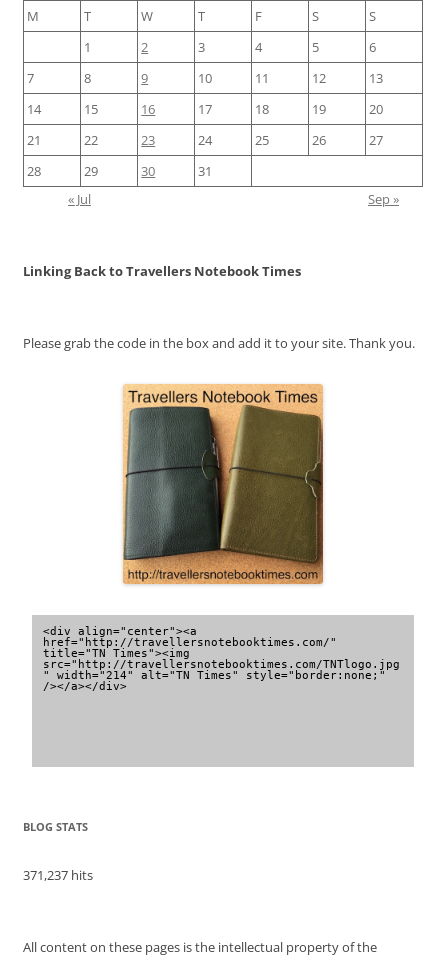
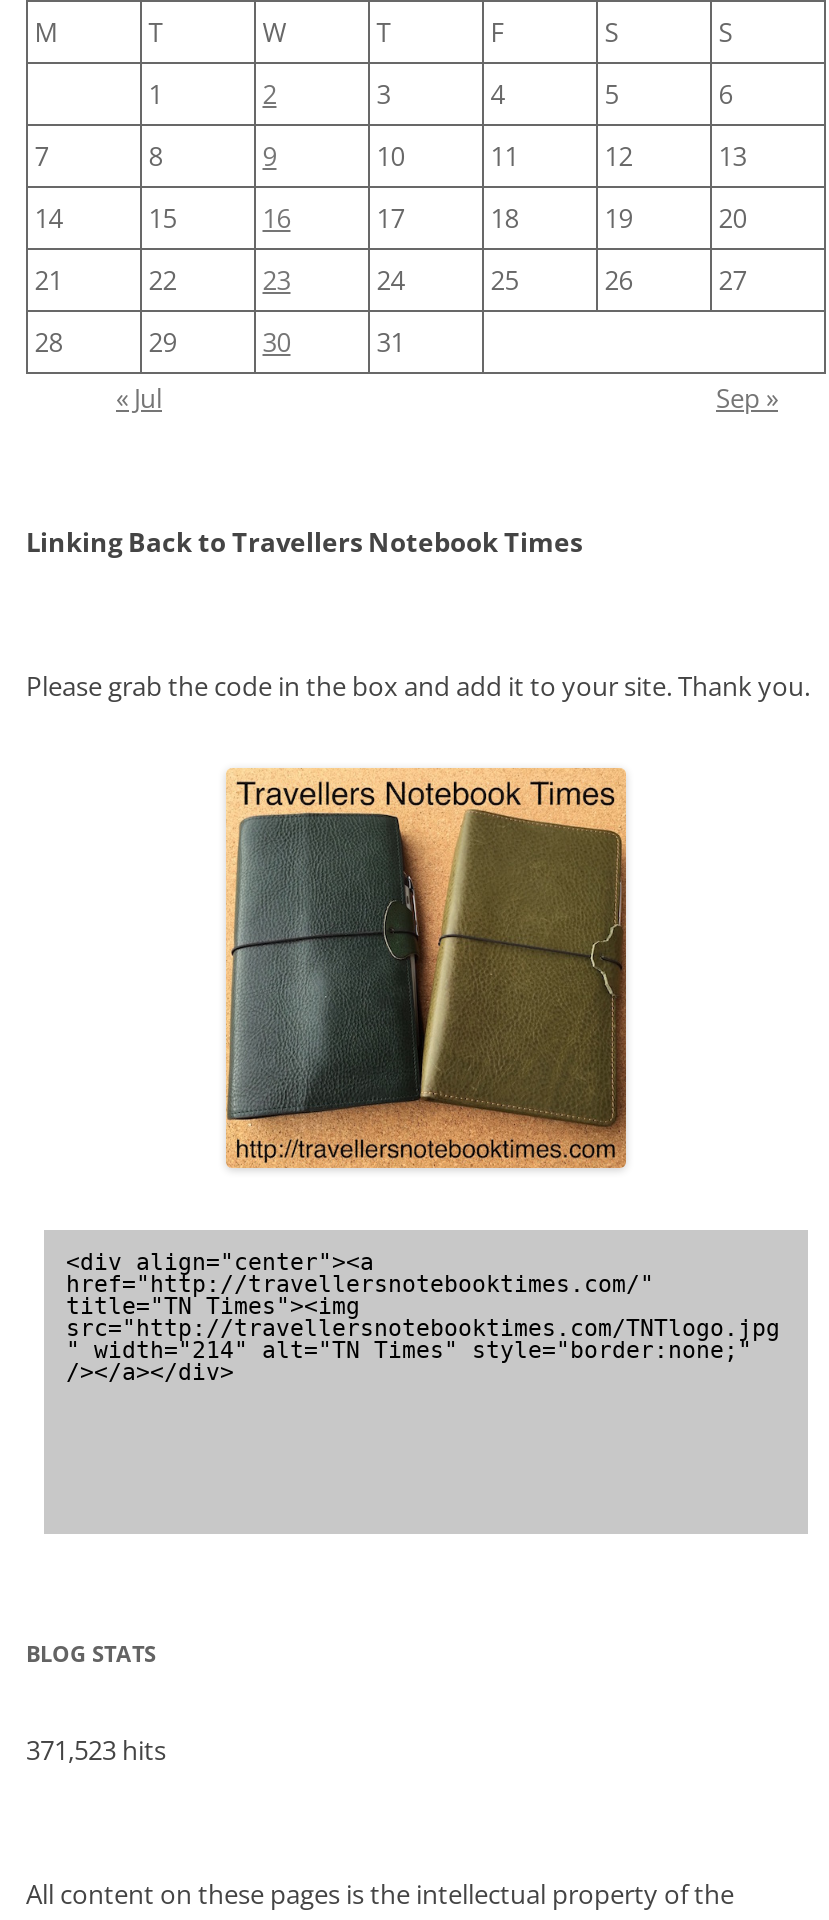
[23,866,93,884] 371,237 hits -> [26,1732,166,1768] 371,523 hits

